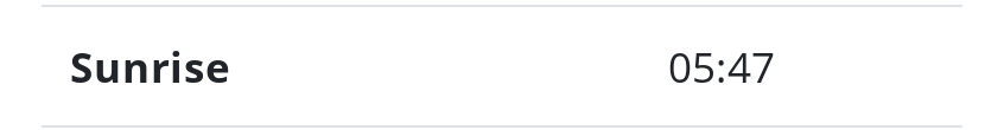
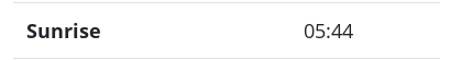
[668,38,775,95] 05:47 -> [304,18,353,44] 05:44

